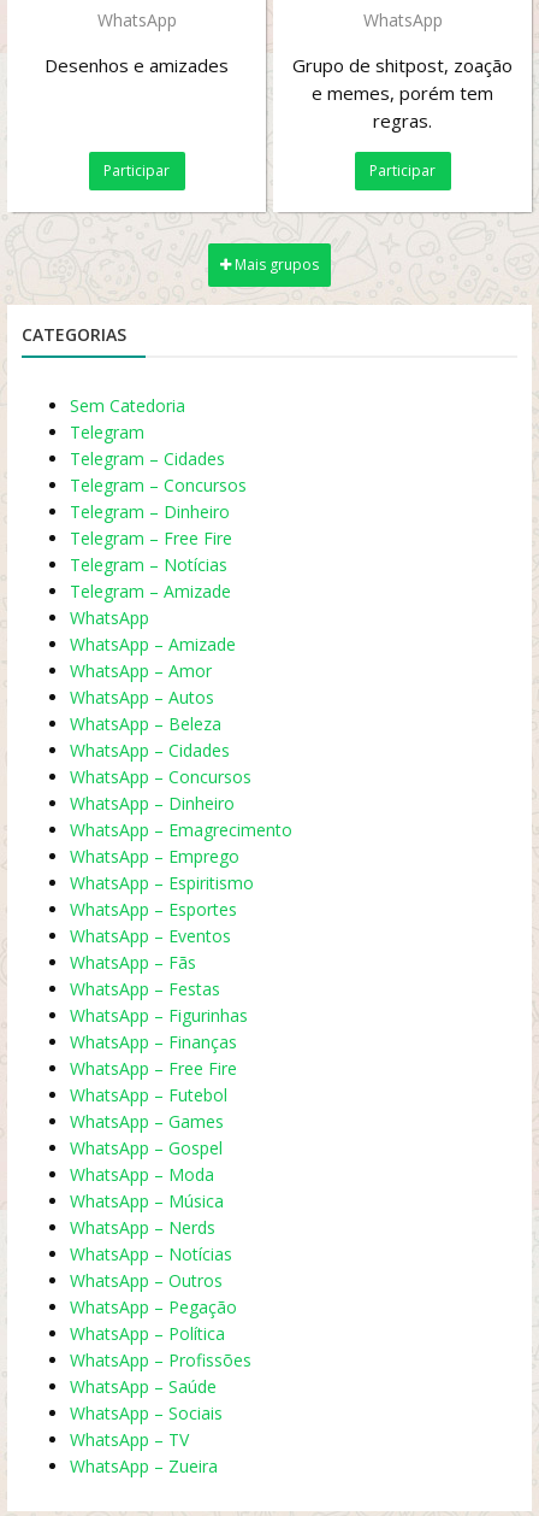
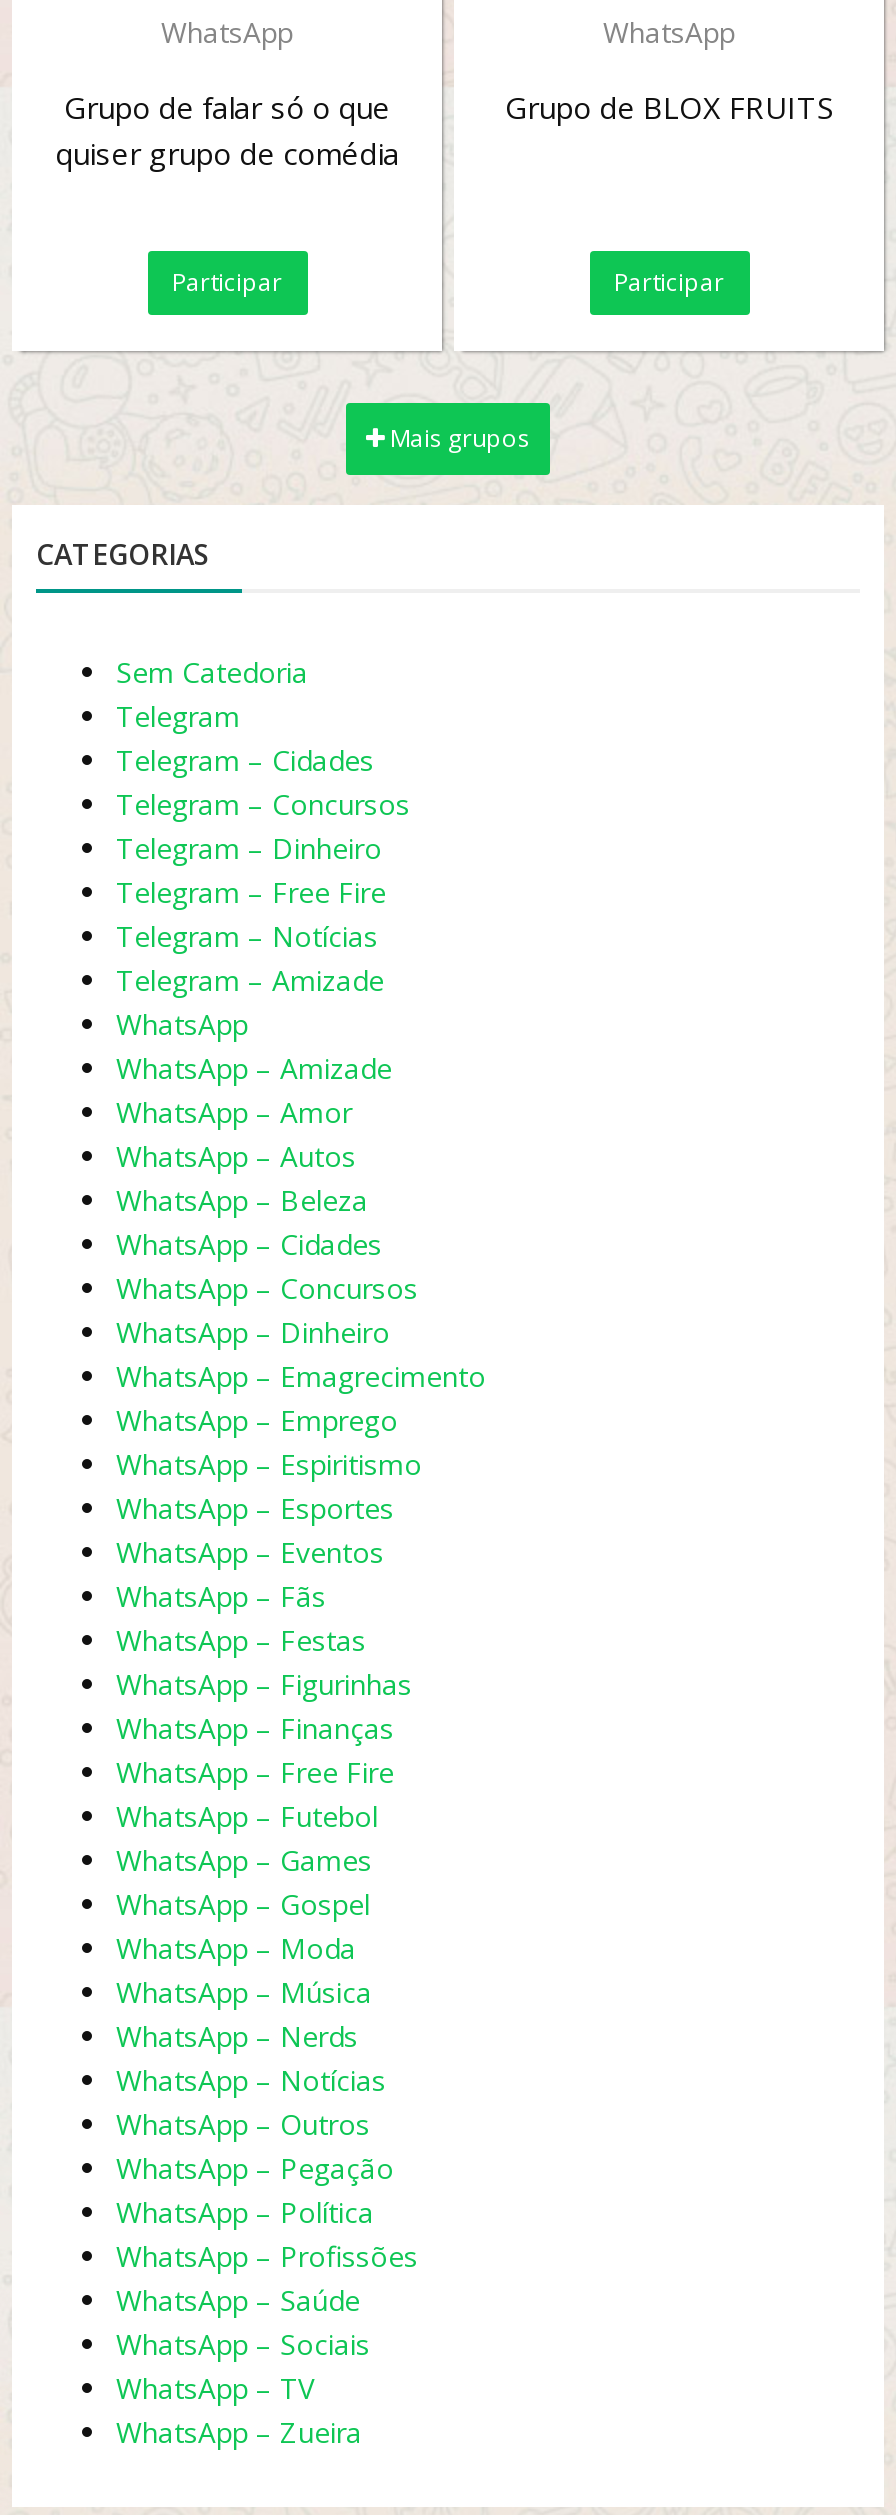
[45,53,229,77] Desenhos e amizades -> [55,87,399,173] Grupo de falar só o que | quiser grupo de comédia
[292,53,513,133] Grupo de shitpost, zoação | e memes, porém tem | regras. -> [505,87,833,127] Grupo de BLOX FRUITS

